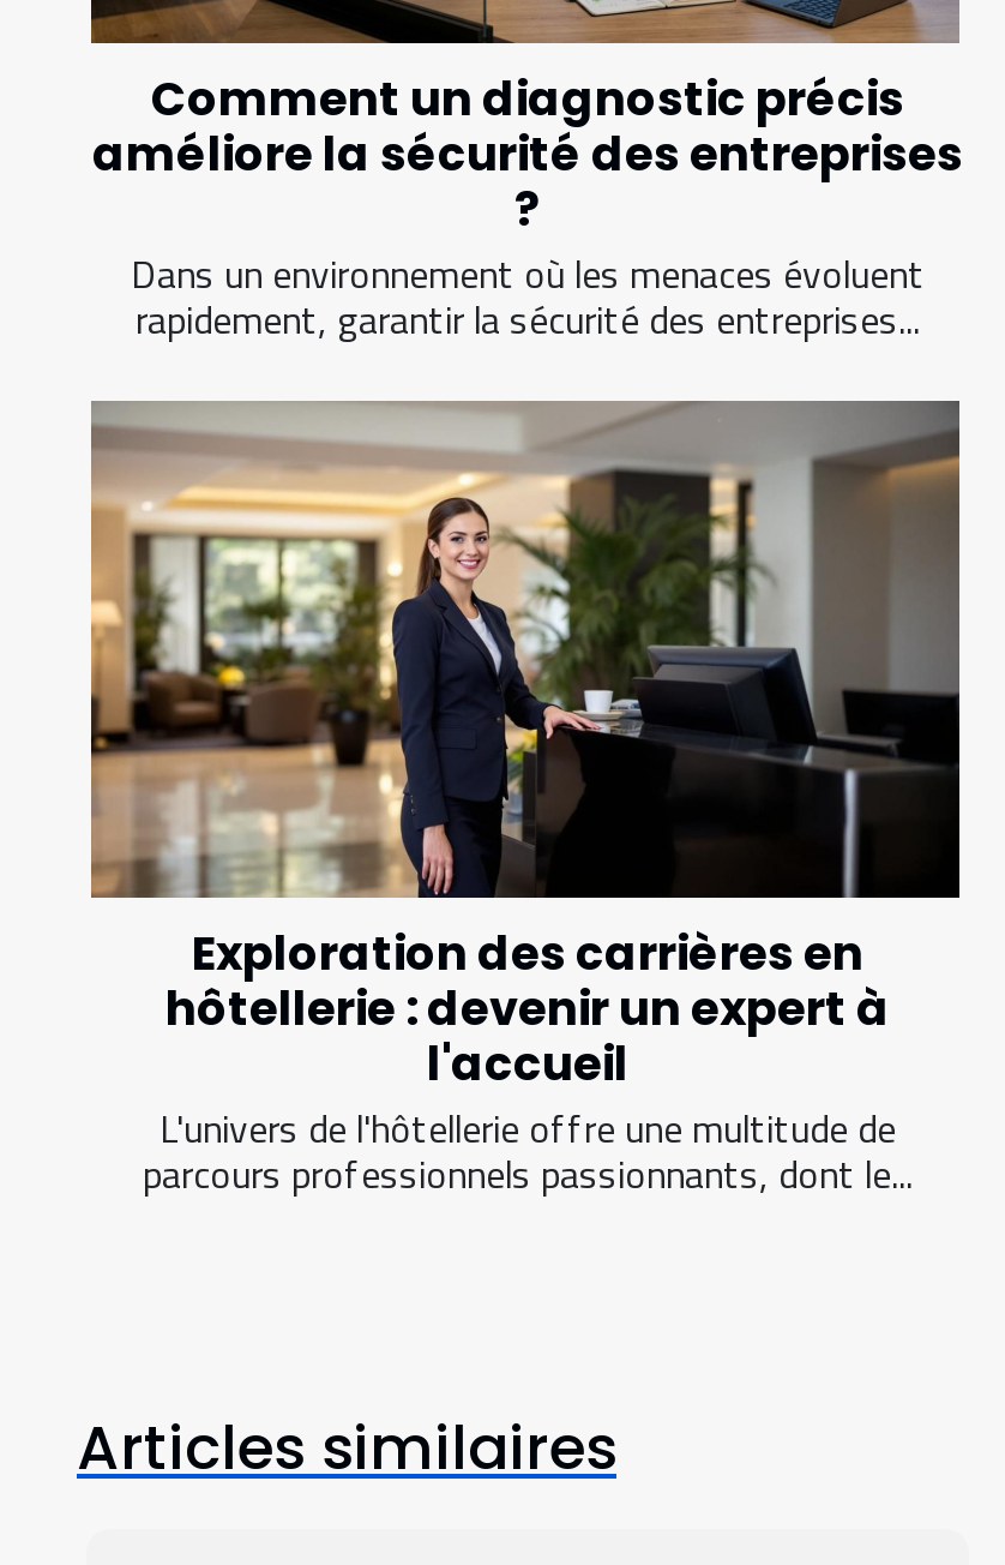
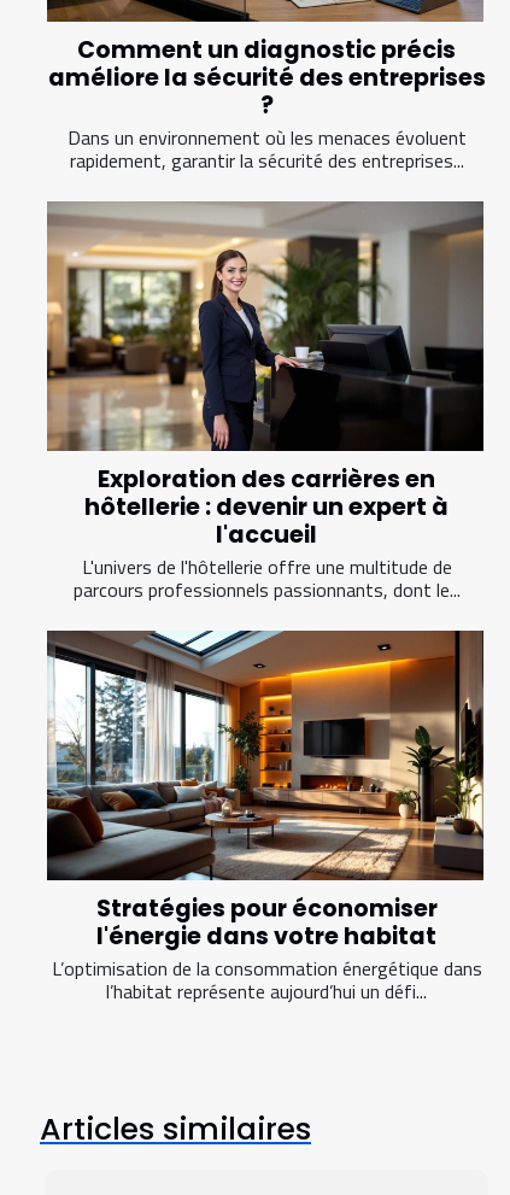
none -> [46,629,485,1005] [image] | Stratégies pour économiser | l'énergie dans votre habitat | L’optimisation de la consommation énergétique dans | l’habitat représente aujourd’hui un défi...

